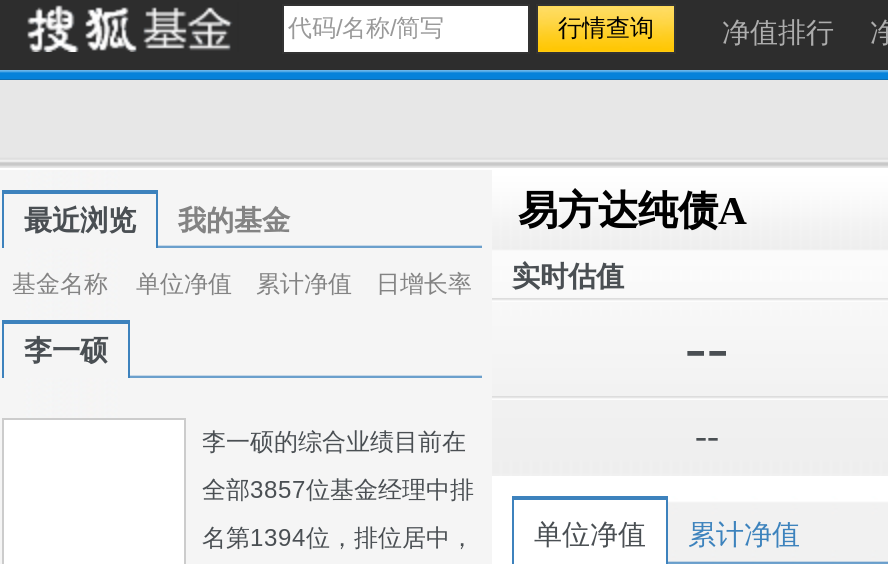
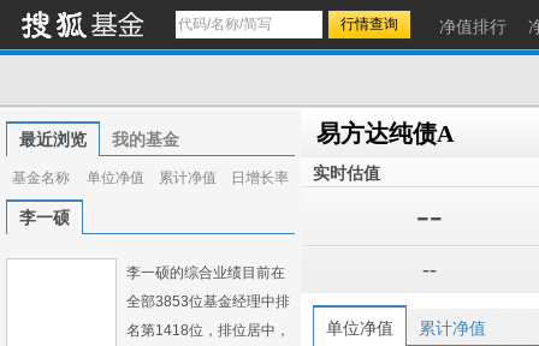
[202,476,474,504] 全部3857位基金经理中排 -> [126,293,290,310] 全部3853位基金经理中排
[202,524,474,552] 名第1394位，排位居中， -> [126,322,290,339] 名第1418位，排位居中，

